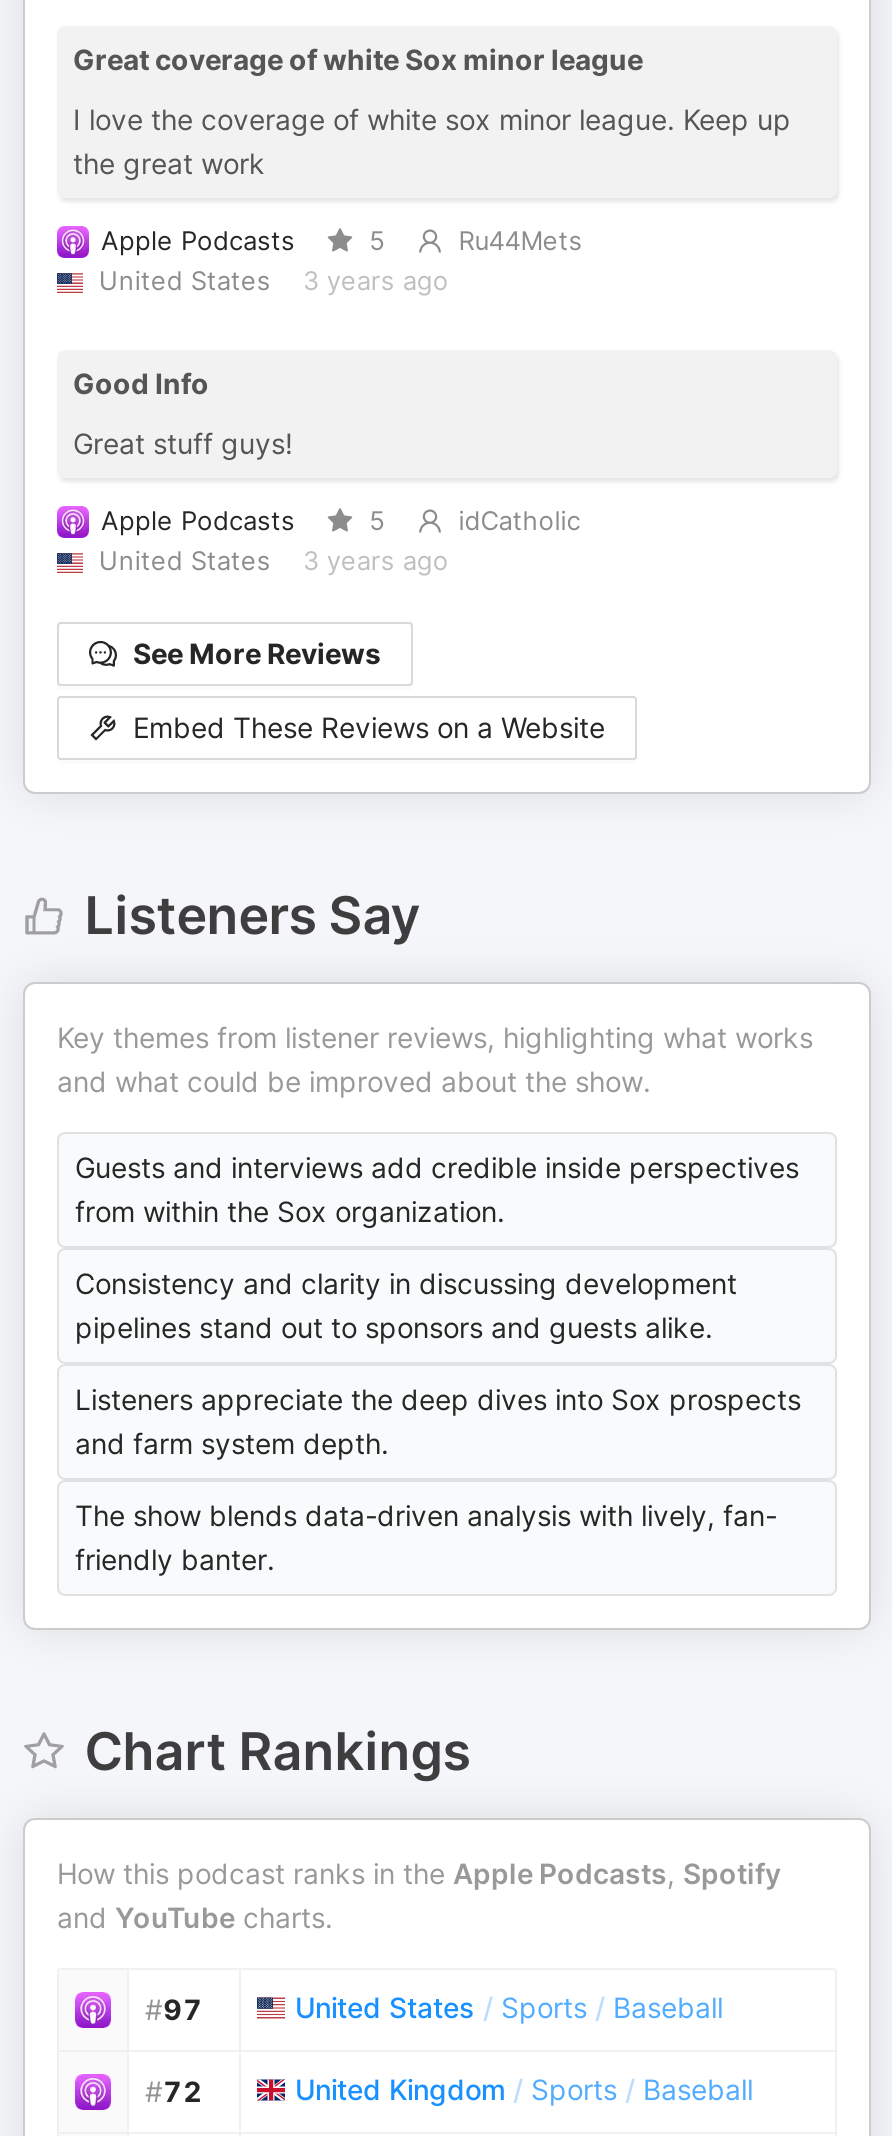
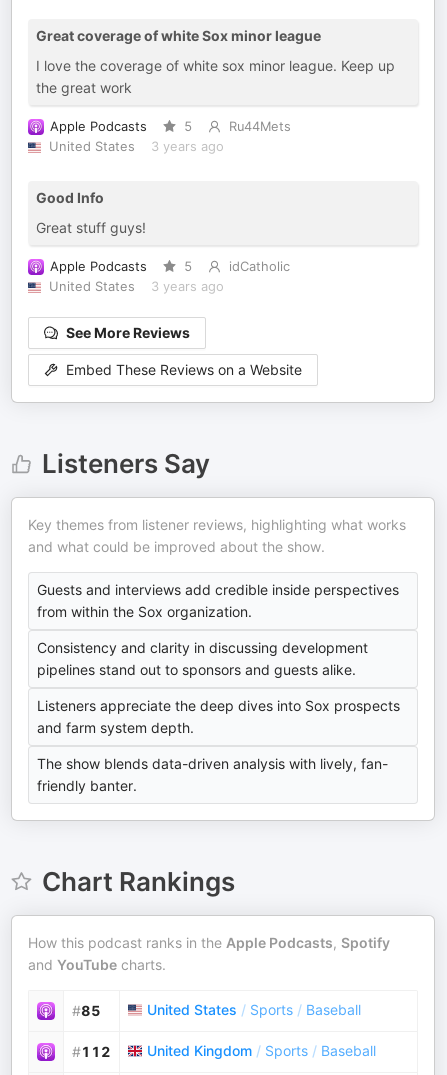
[145,1992,203,2026] #97 -> [72,1002,101,1019] #85
[145,2074,203,2108] #72 -> [72,1043,111,1060] #112

